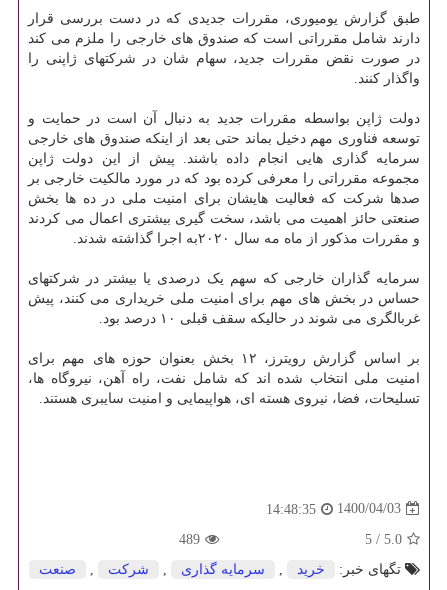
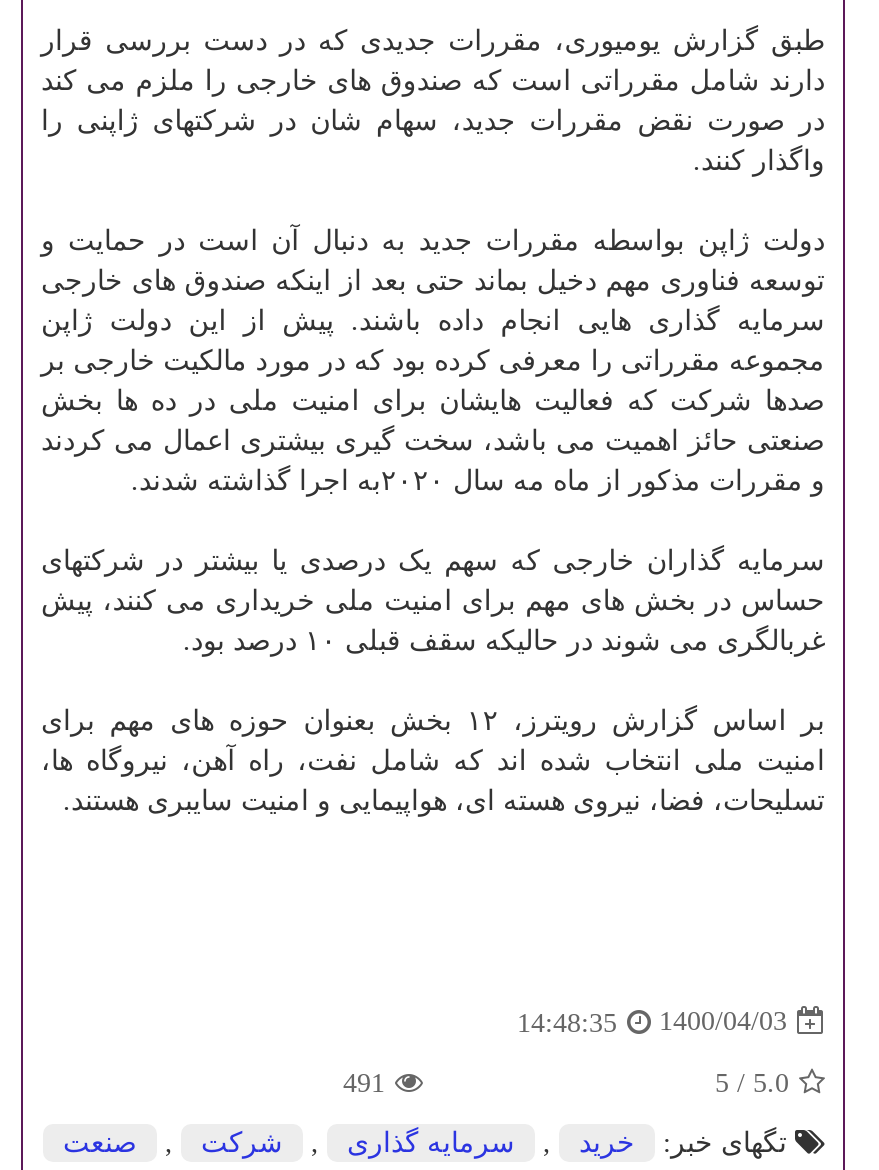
[179,532,200,547] 489 -> [343,1068,385,1098] 491

